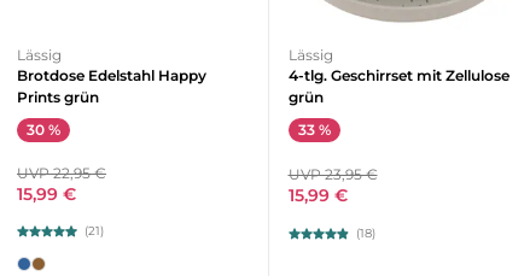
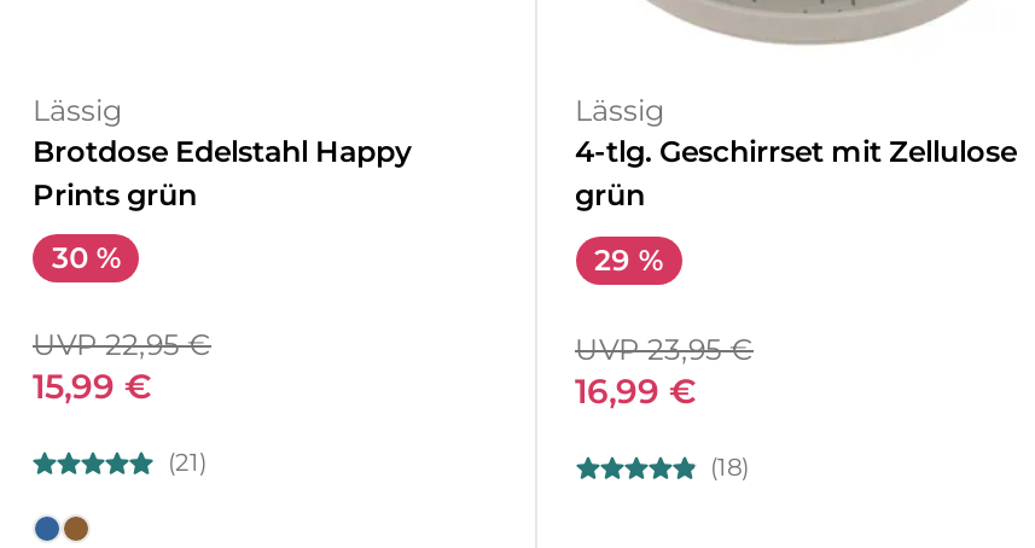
[298,121,331,139] 33 % -> [594,242,663,278] 29 %
[288,184,347,206] 15,99 € -> [575,369,696,412] 16,99 €

